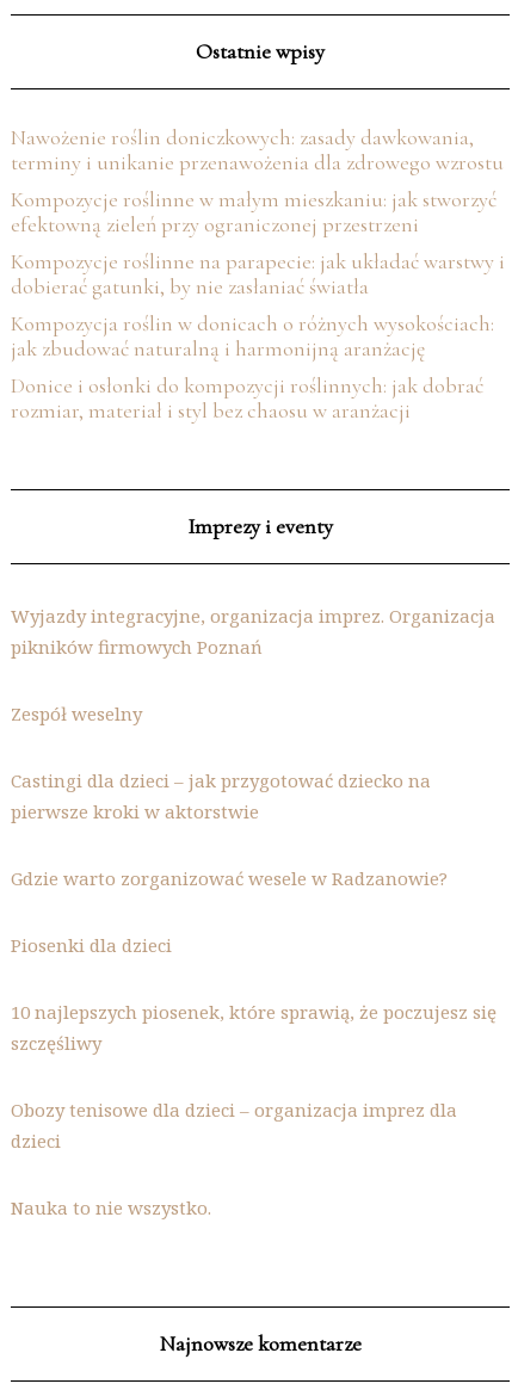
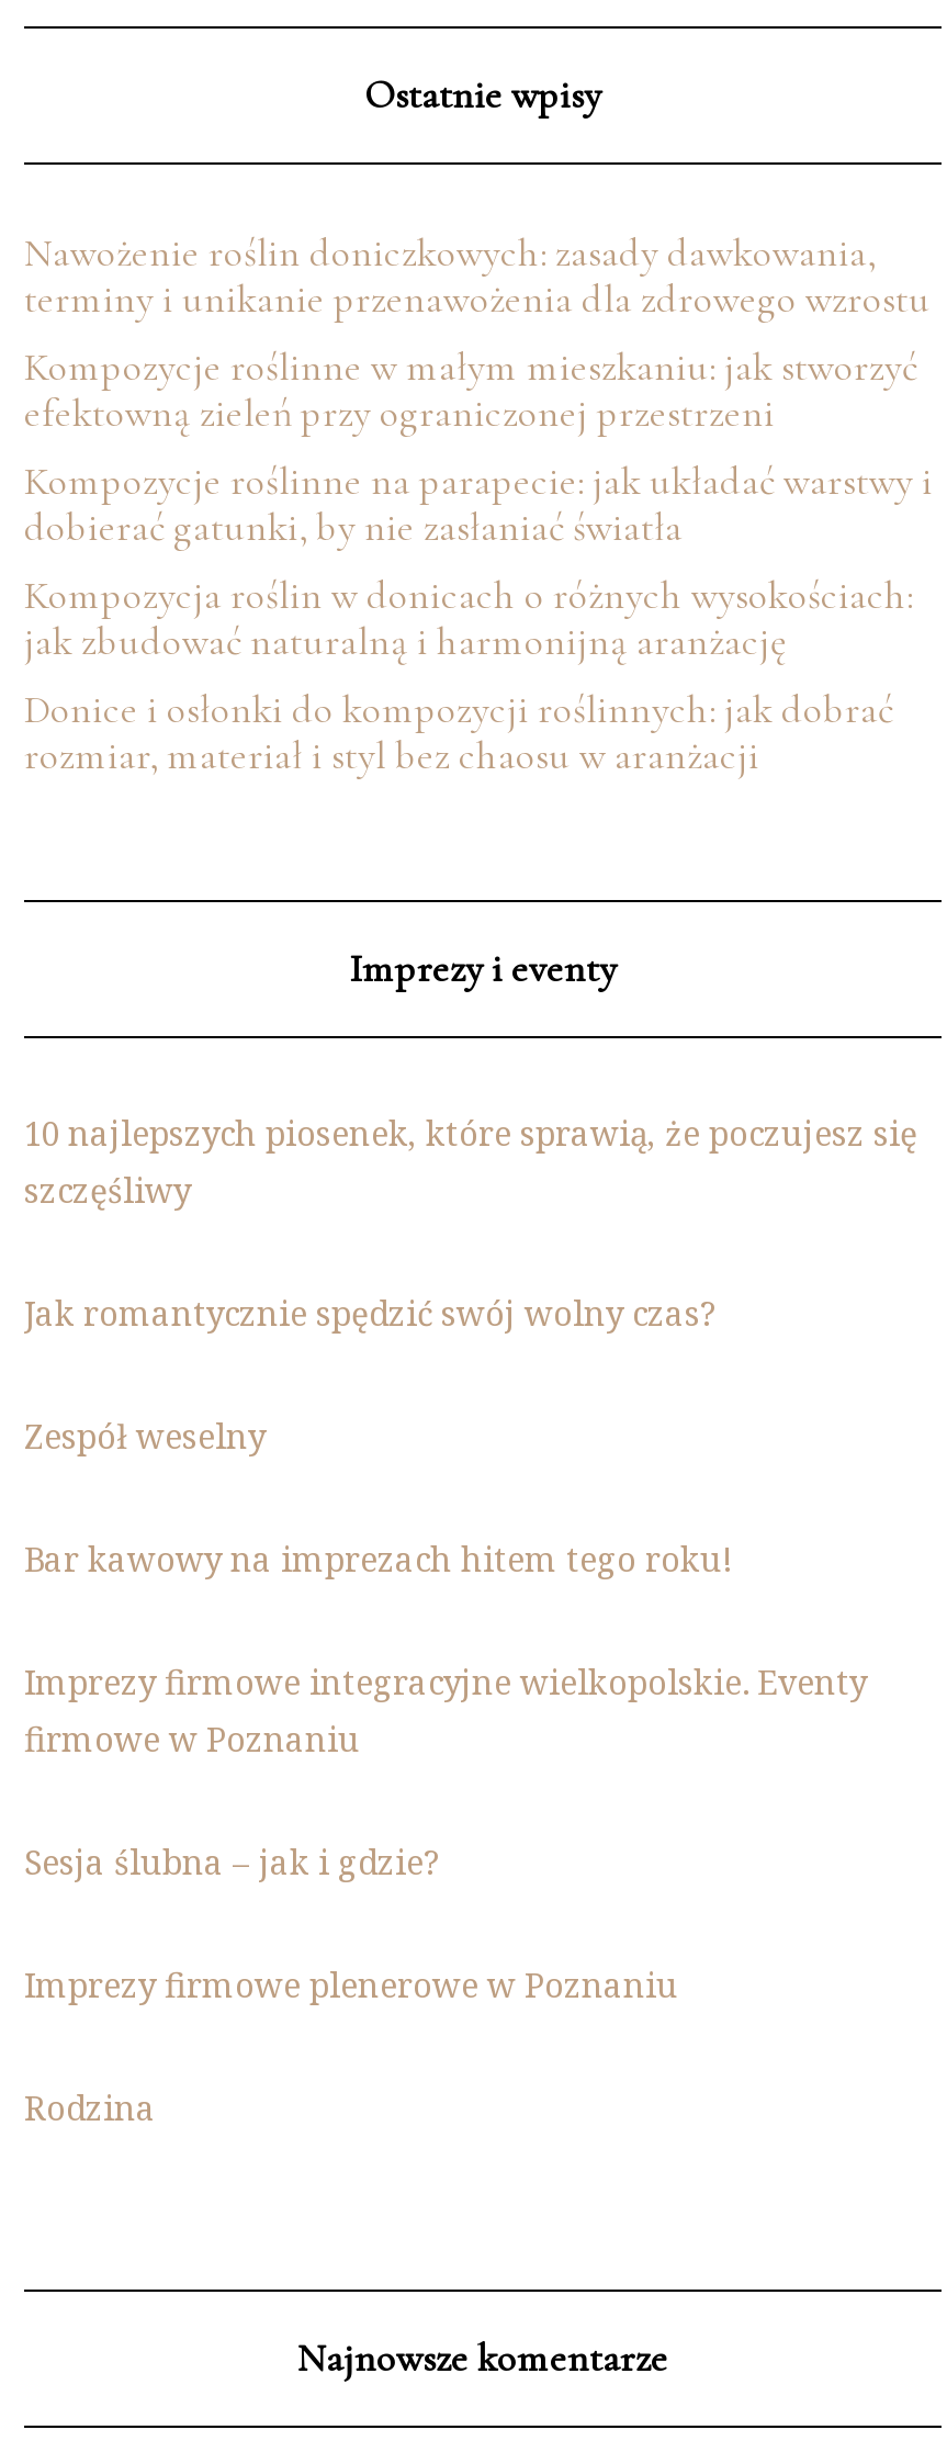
[11,604,495,957] Wyjazdy integracyjne, organizacja imprez. Organizacja | pikników firmowych Poznań | Castingi dla dzieci – jak przygotować dziecko na | pierwsze kroki w aktorstwie | Gdzie warto zorganizować wesele w Radzanowie? | Piosenki dla dzieci -> none
moved [11,702,142,726] -> [24,1415,266,1459]: Zespół weselny
moved [11,1000,497,1055] -> [24,1112,917,1213]: 10 najlepszych piosenek, które sprawią, że poczujesz się | szczęśliwy
[11,1098,457,1220] Obozy tenisowe dla dzieci – organizacja imprez dla | dzieci | Nauka to nie wszystko. -> [24,1292,867,2130] Jak romantycznie spędzić swój wolny czas? | Bar kawowy na imprezach hitem tego roku! | Imprezy firmowe integracyjne wielkopolskie. Eventy | firmowe w Poznaniu | Sesja ślubna – jak i gdzie? | Imprezy firmowe plenerowe w Poznaniu | Rodzina

